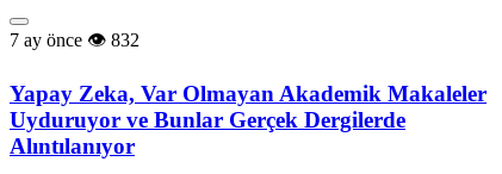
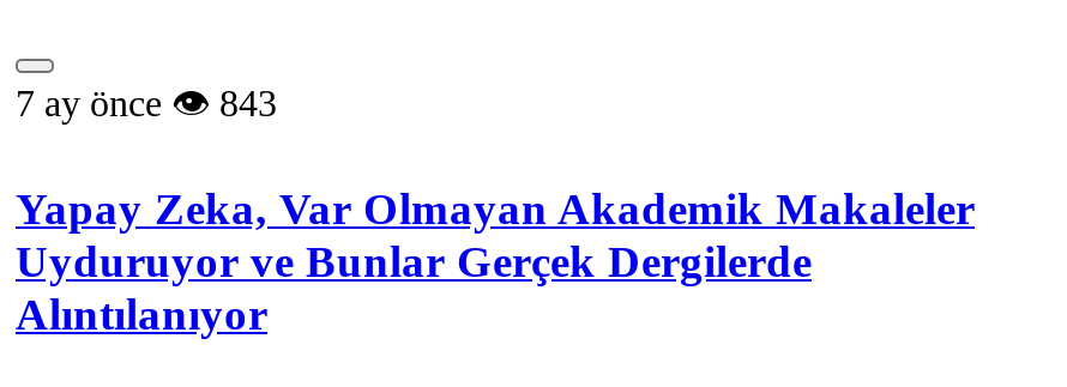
[10,30,140,50] 7 ay önce 832 -> [16,82,277,123] 7 ay önce 843

